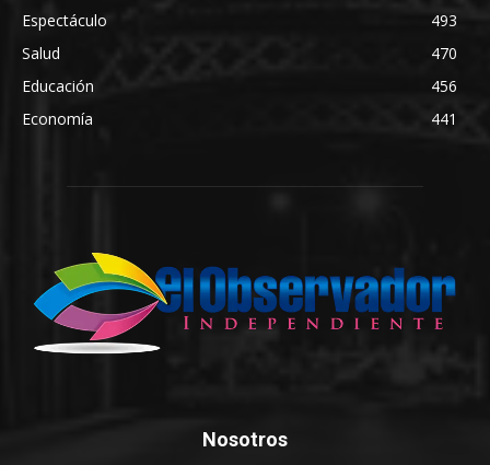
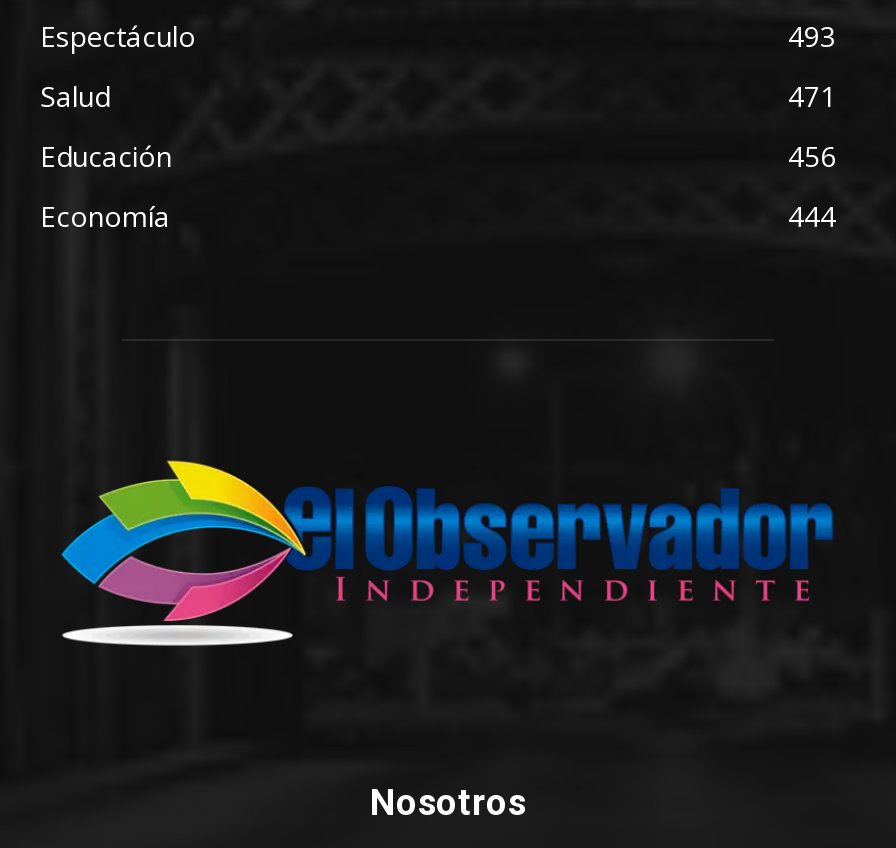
[431,42,457,63] 470 -> [788,78,836,116] 471
[431,108,457,129] 441 -> [788,198,836,236] 444

